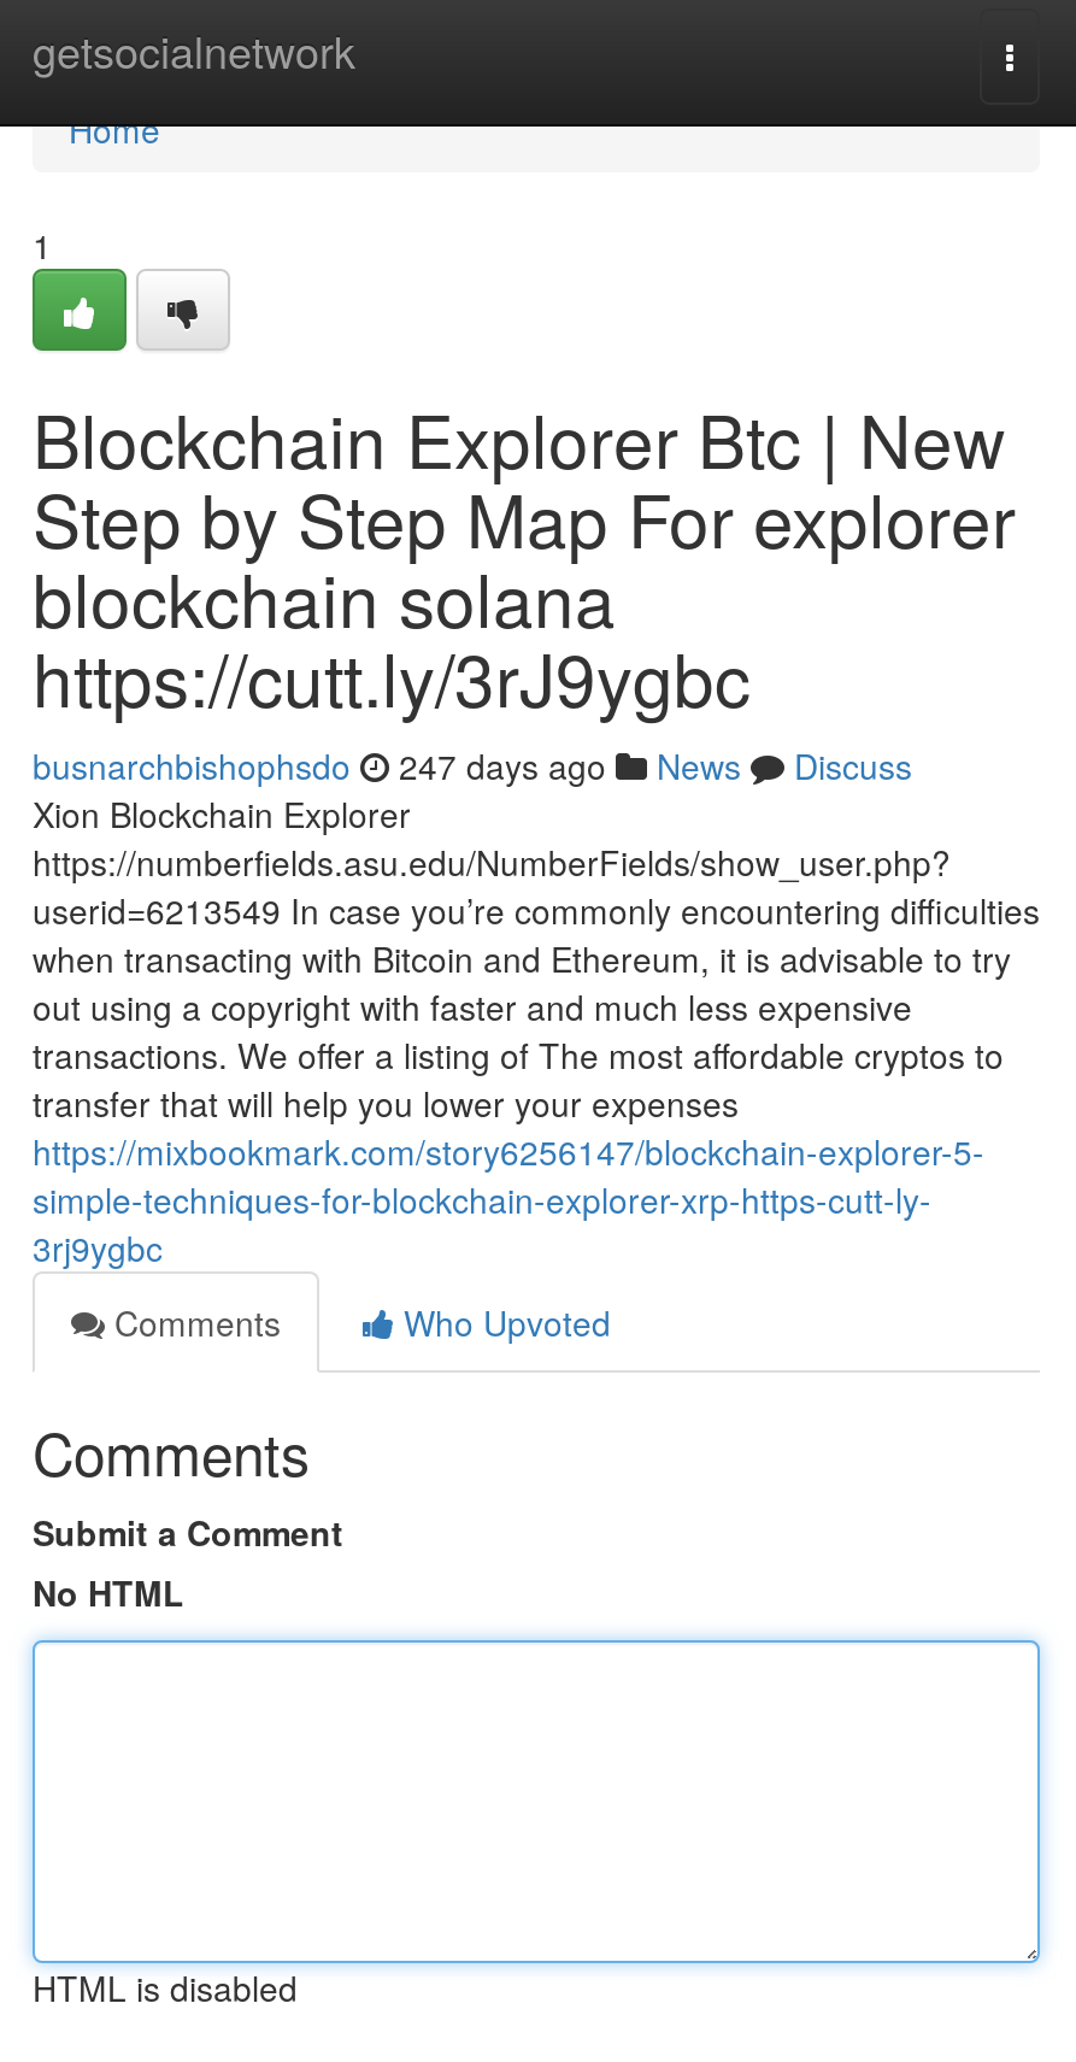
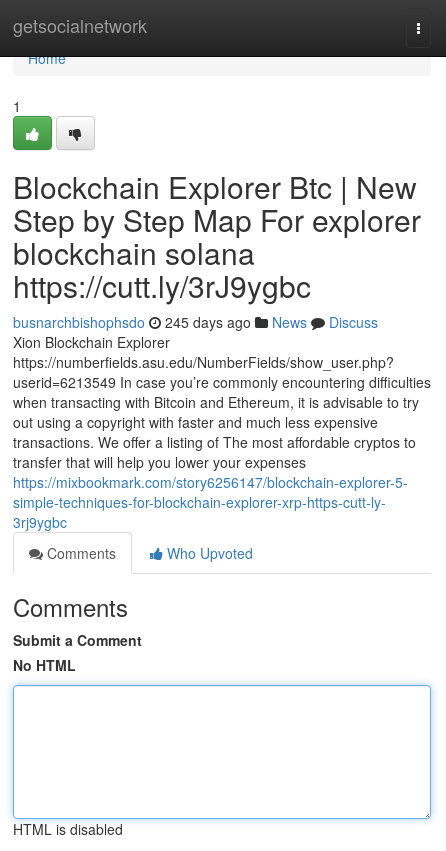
[33,741,912,789] busnarchbishophsdo 247 days ago News Discuss -> [13,312,378,332] busnarchbishophsdo 245 days ago News Discuss

